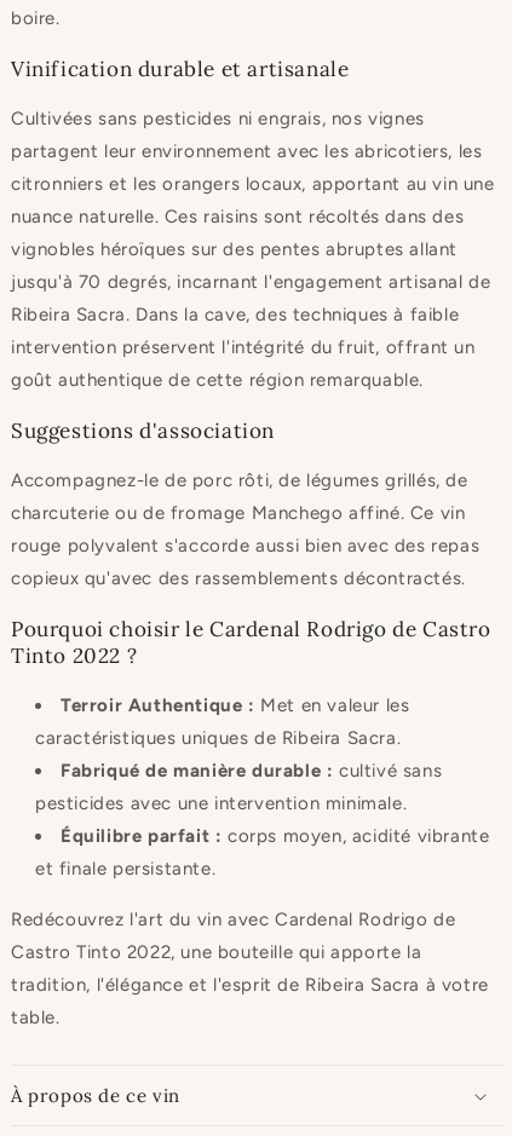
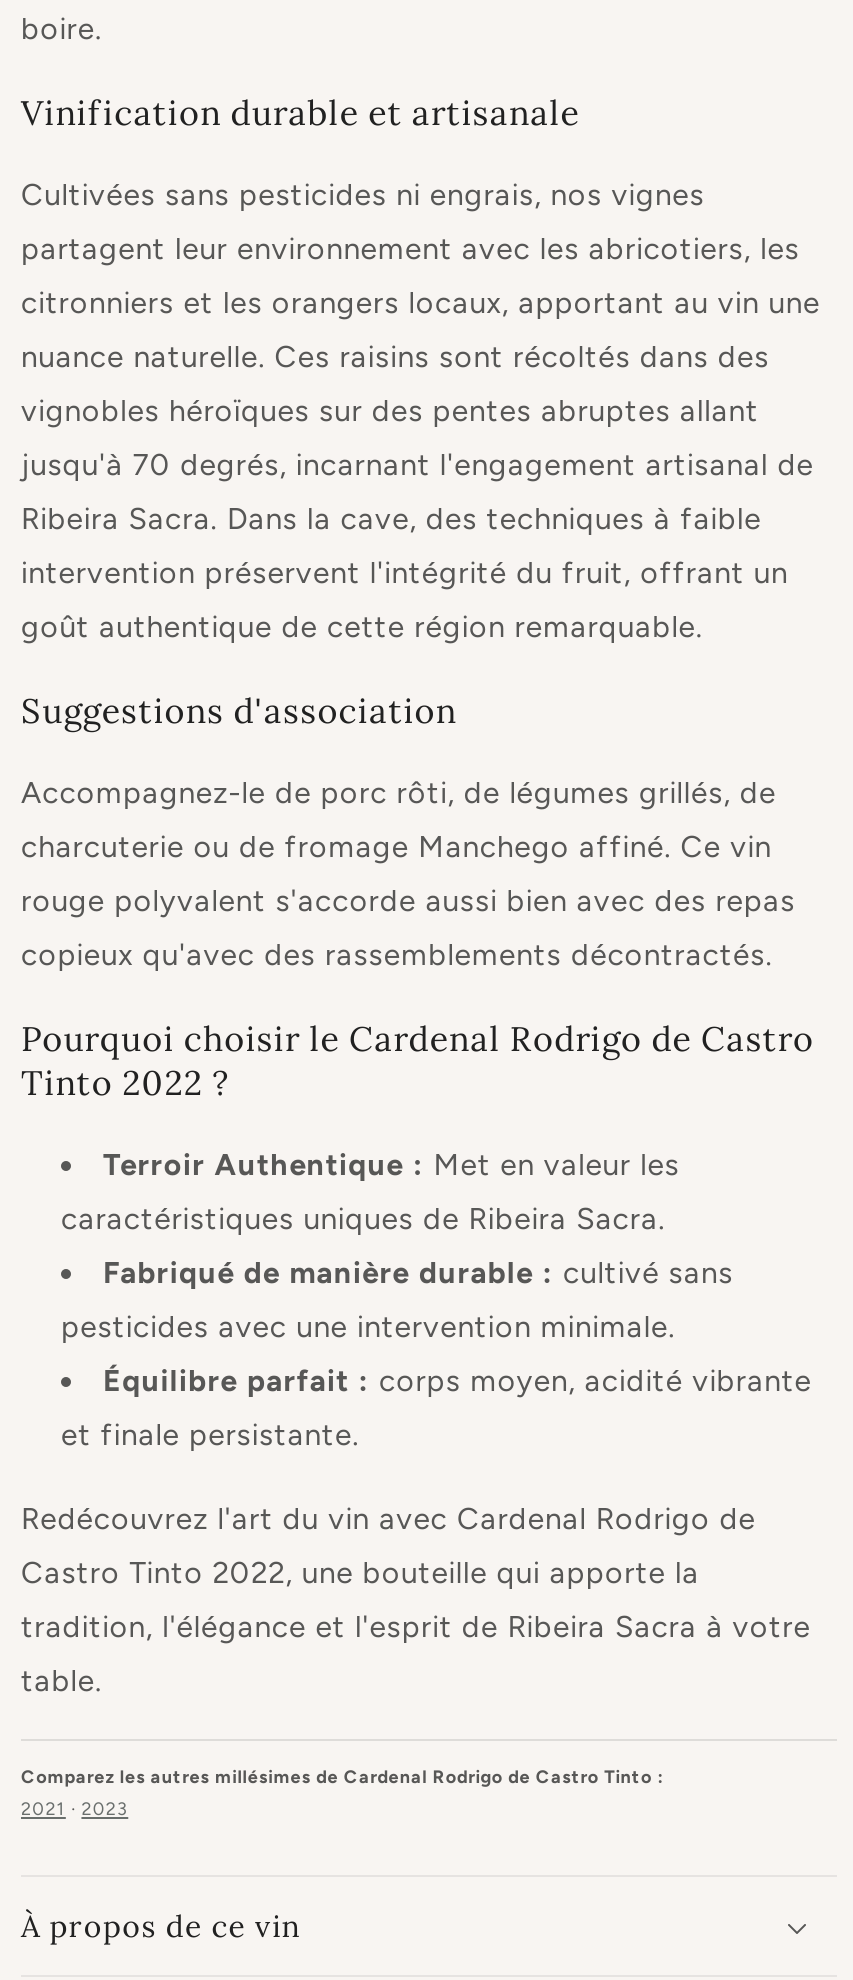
none -> [21,1765,665,1819] Comparez les autres millésimes de Cardenal Rodrigo de Castro Tinto : | 2021 · 2023

